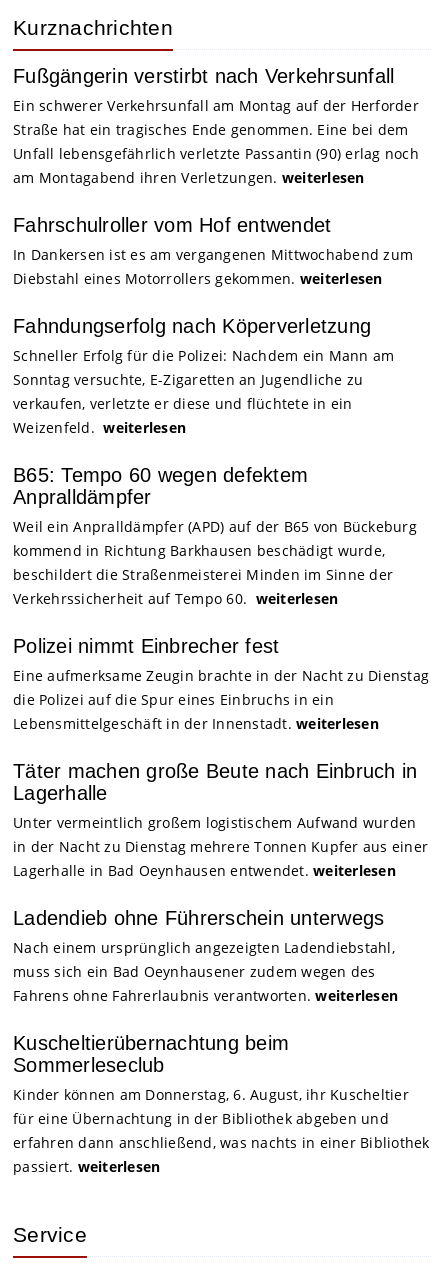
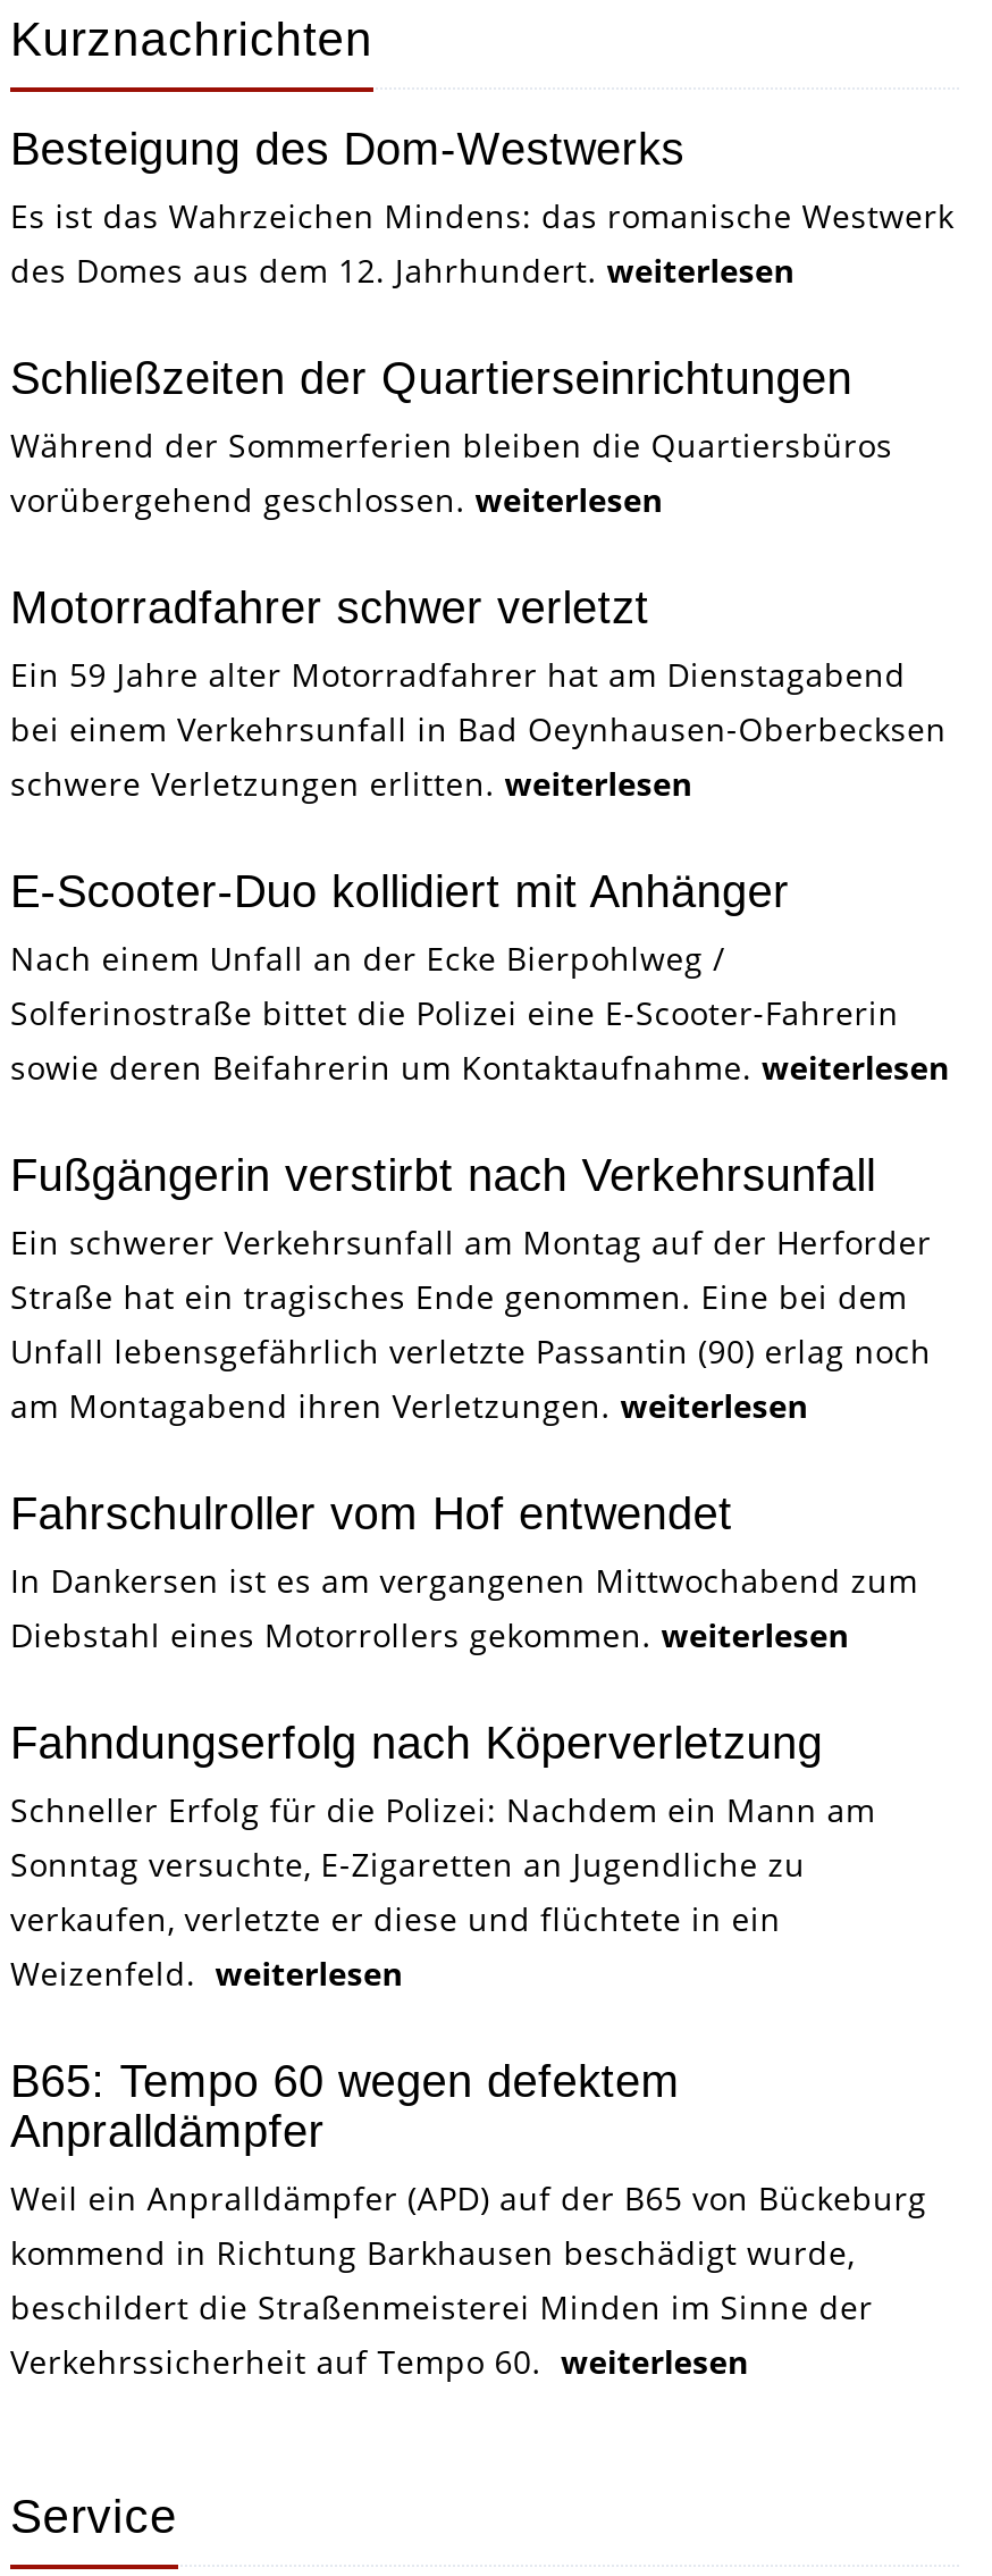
none -> [10,124,954,1089] Besteigung des Dom-Westwerks | Es ist das Wahrzeichen Mindens: das romanische Westwerk | des Domes aus dem 12. Jahrhundert. weiterlesen | Schließzeiten der Quartierseinrichtungen | Während der Sommerferien bleiben die Quartiersbüros | vorübergehend geschlossen. weiterlesen | Motorradfahrer schwer verletzt | Ein 59 Jahre alter Motorradfahrer hat am Dienstagabend | bei einem Verkehrsunfall in Bad Oeynhausen-Oberbecksen | schwere Verletzungen erlitten. weiterlesen | E-Scooter-Duo kollidiert mit Anhänger | Nach einem Unfall an der Ecke Bierpohlweg / | Solferinostraße bittet die Polizei eine E-Scooter-Fahrerin | sowie deren Beifahrerin um Kontaktaufnahme. weiterlesen
moved [13,65,419,608] -> [10,1150,931,2383]: Fußgängerin verstirbt nach Verkehrsunfall | Ein schwerer Verkehrsunfall am Montag auf der Herforder | Straße hat ein tragisches Ende genommen. Eine bei dem | ... | beschildert die Straßenmeisterei Minden im Sinne der | Verkehrssicherheit auf Tempo 60. weiterlesen
[13,635,429,1176] Polizei nimmt Einbrecher fest | Eine aufmerksame Zeugin brachte in der Nacht zu Dienstag | die Polizei auf die Spur eines Einbruchs in ein | Lebensmittelgeschäft in der Innenstadt. weiterlesen | Täter machen große Beute nach Einbruch in | Lagerhalle | Unter vermeintlich großem logistischem Aufwand wurden | in der Nacht zu Dienstag mehrere Tonnen Kupfer aus einer | Lagerhalle in Bad Oeynhausen entwendet. weiterlesen | Ladendieb ohne Führerschein unterwegs | Nach einem ursprünglich angezeigten Ladendiebstahl, | muss sich ein Bad Oeynhausener zudem wegen des | Fahrens ohne Fahrerlaubnis verantworten. weiterlesen | Kuscheltierübernachtung beim | Sommerleseclub | Kinder können am Donnerstag, 6. August, ihr Kuscheltier | für eine Übernachtung in der Bibliothek abgeben und | erfahren dann anschließend, was nachts in einer Bibliothek | passiert. weiterlesen -> none

